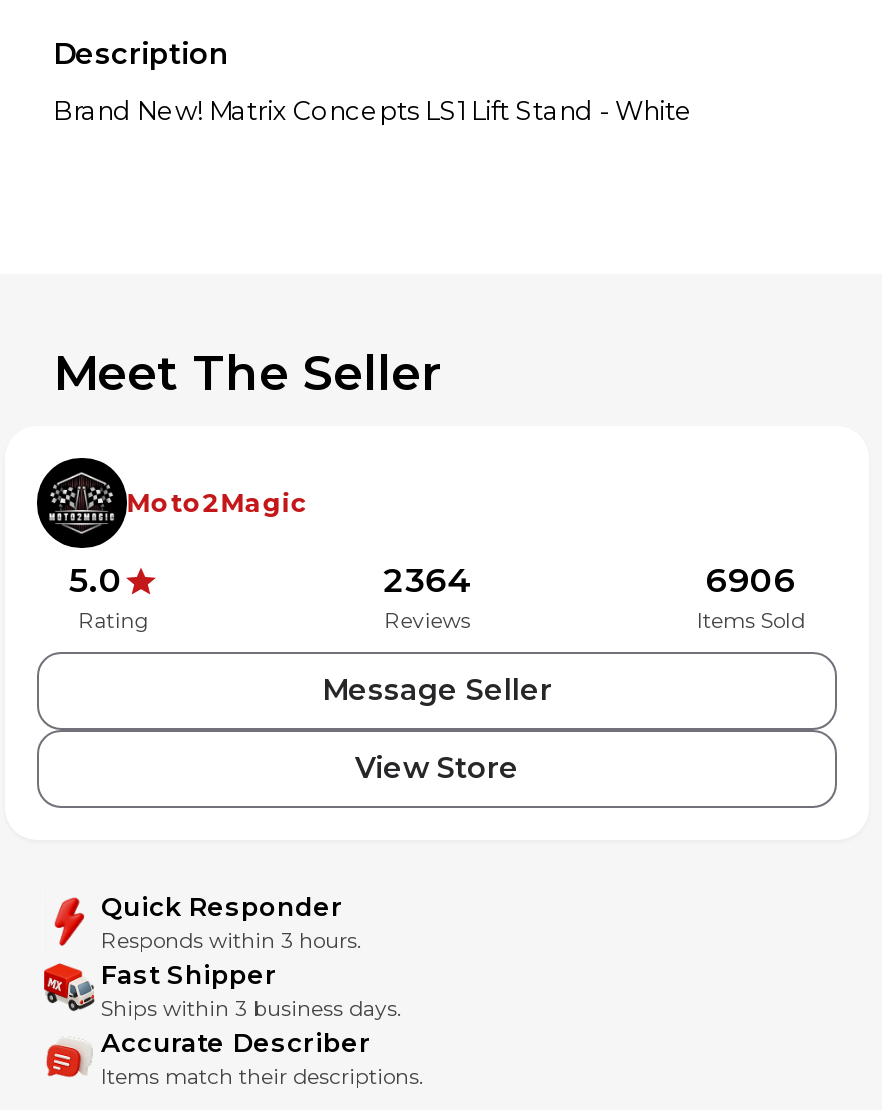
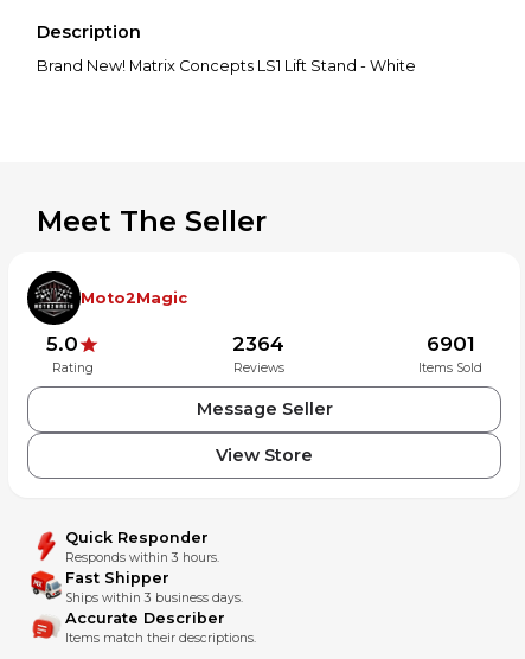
[706,560,796,600] 6906 -> [426,332,475,356] 6901

